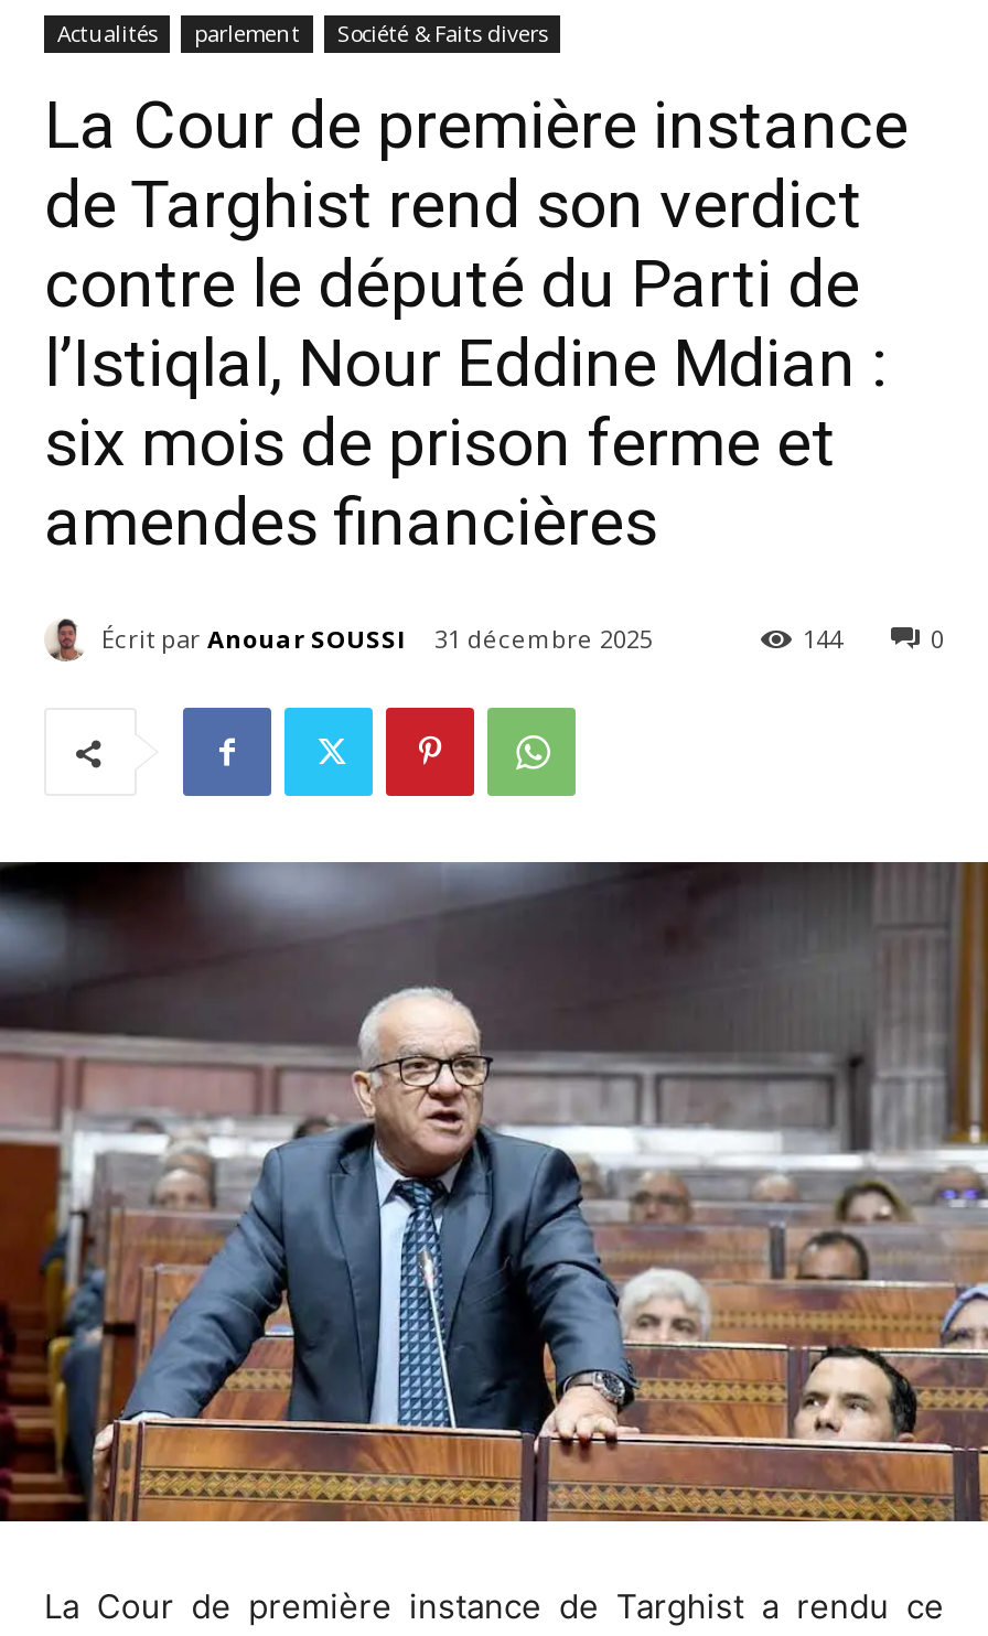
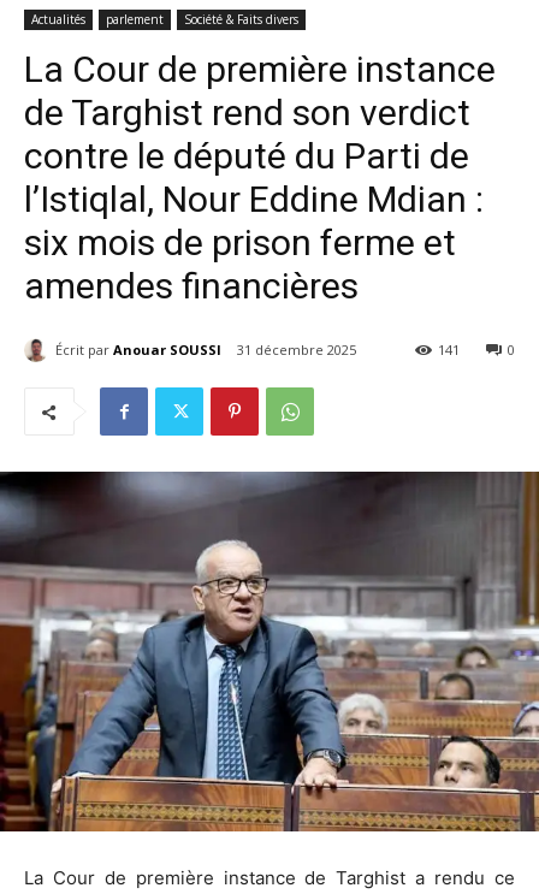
[803,622,842,655] 144 -> [438,341,460,359] 141

